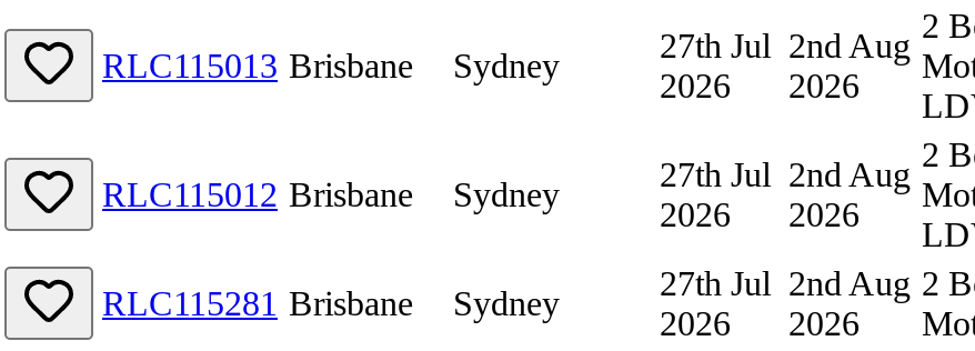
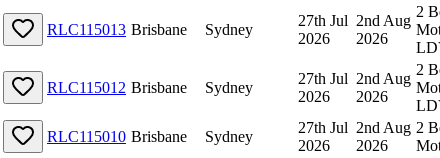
[102,285,560,323] RLC115281 Brisbane Sydney -> [47,128,253,145] RLC115010 Brisbane Sydney

